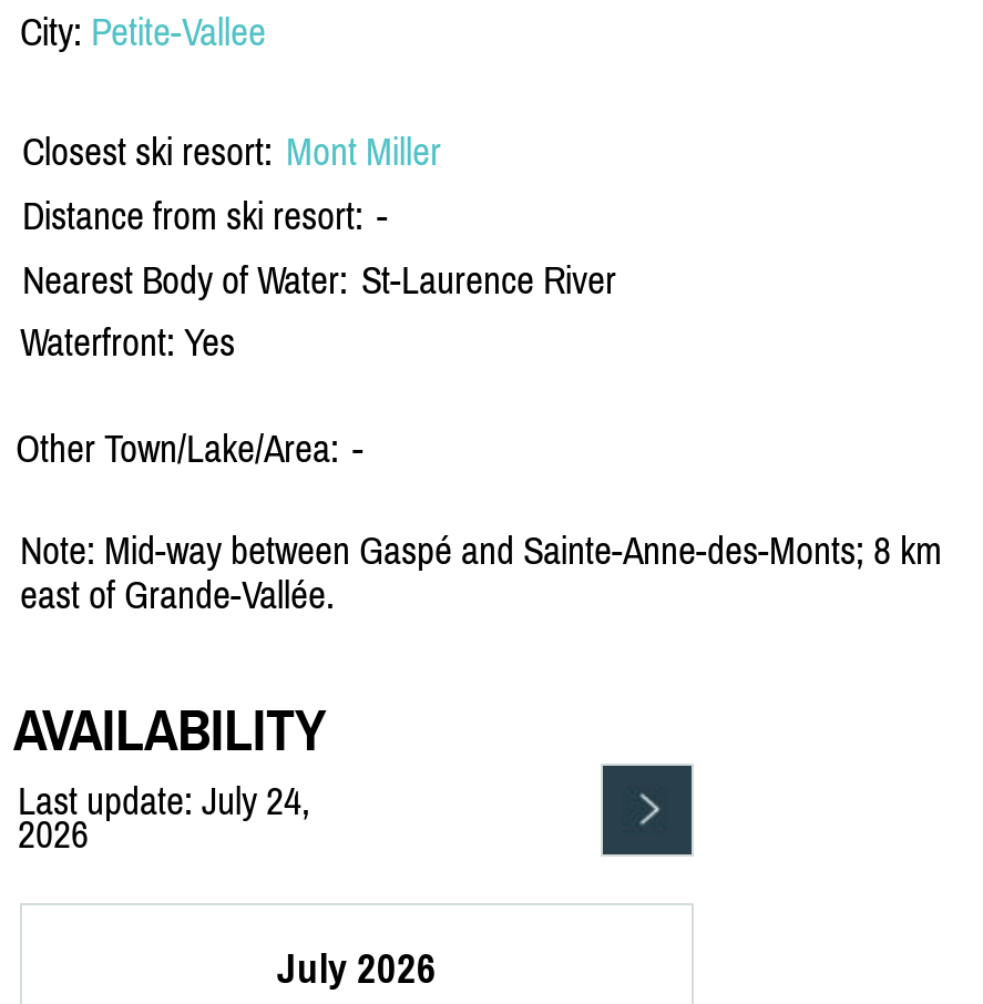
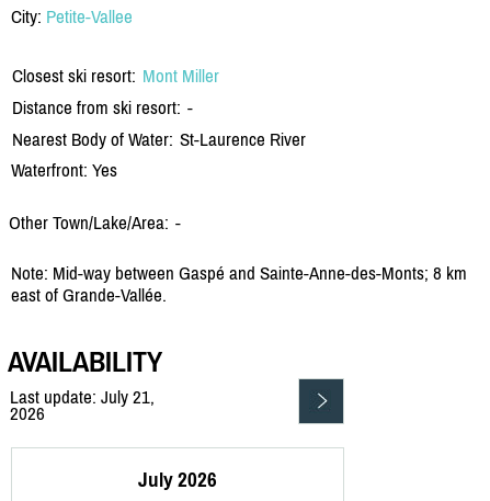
[18,780,310,824] Last update: July 24, -> [10,386,155,408] Last update: July 21,

